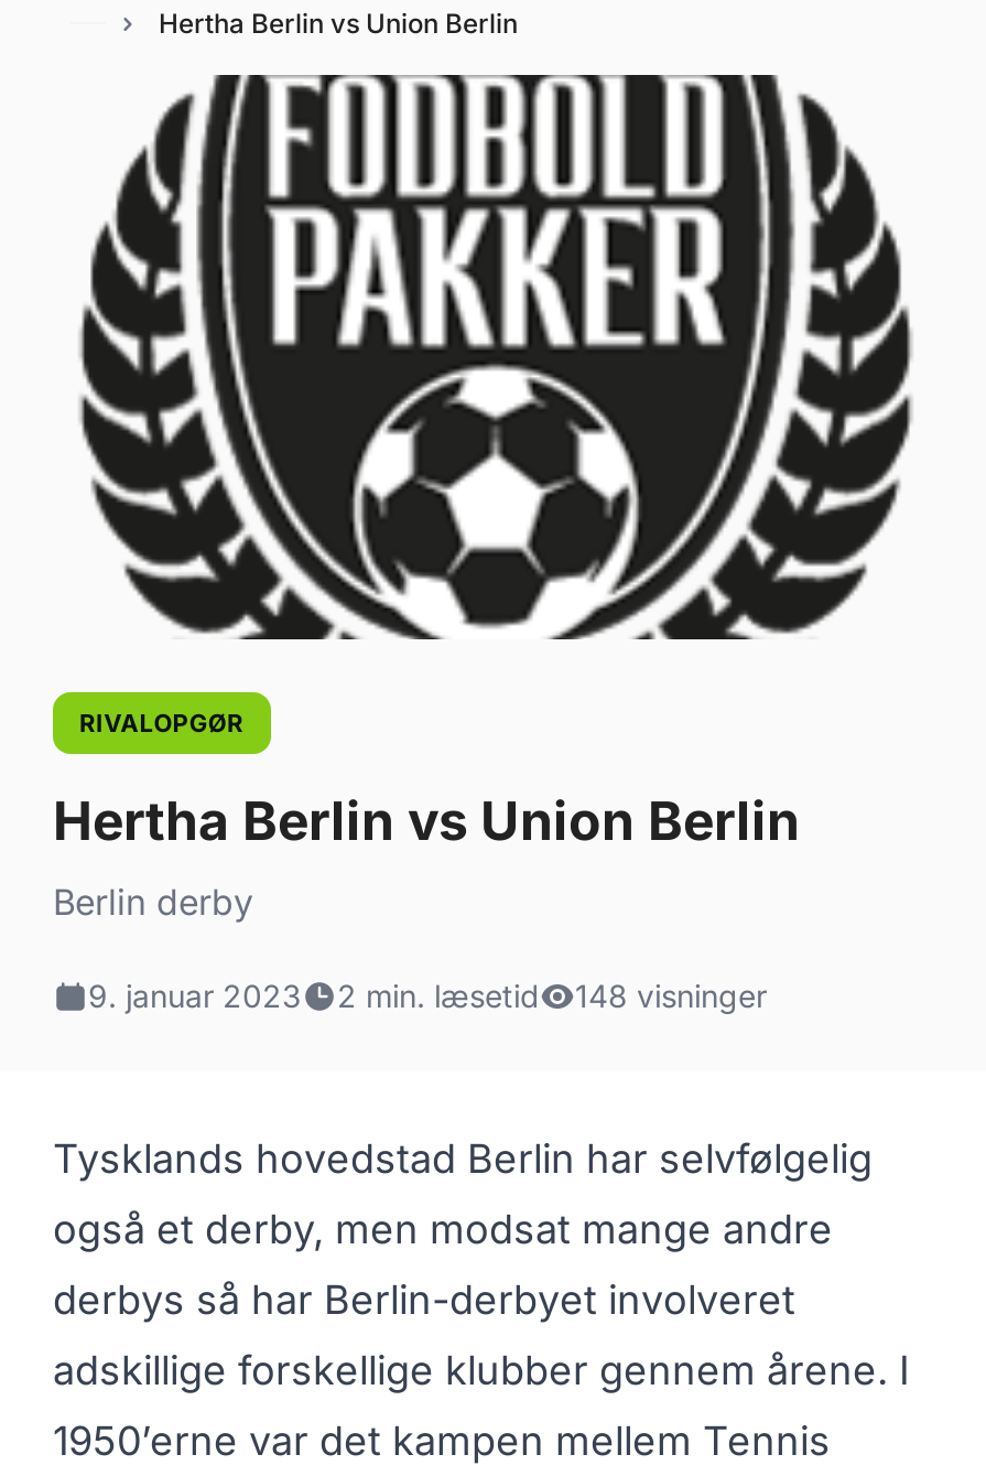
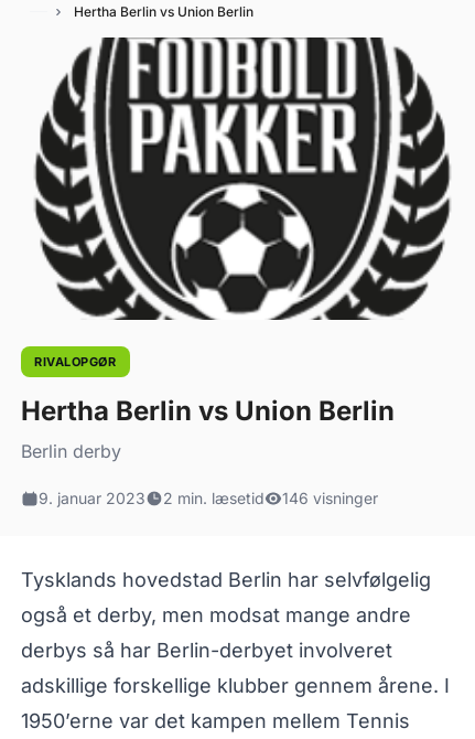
[88,977,767,1014] 9. januar 2023 2 min. læsetid 148 visninger -> [39,489,378,507] 9. januar 2023 2 min. læsetid 146 visninger

